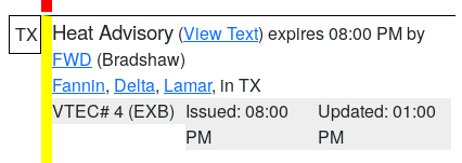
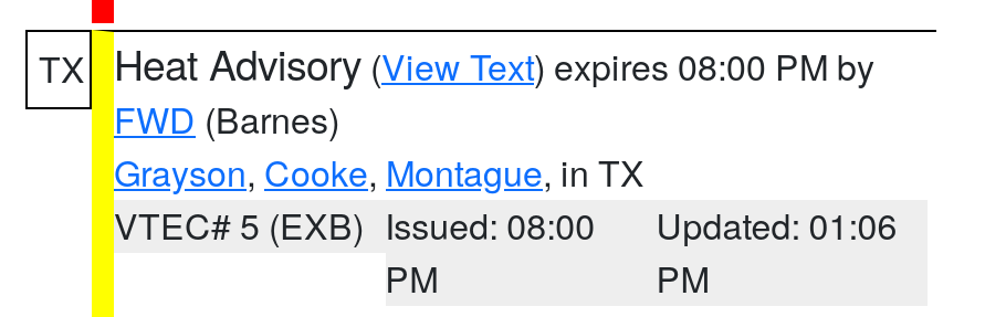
[52,46,185,71] FWD (Bradshaw) -> [114,94,339,145] FWD (Barnes)
[52,72,261,97] Fannin, Delta, Lamar, in TX -> [114,147,645,198] Grayson, Cooke, Montague, in TX
[52,98,288,123] VTEC# 4 (EXB) Issued: 08:00 -> [114,200,595,251] VTEC# 5 (EXB) Issued: 08:00
[318,98,436,123] Updated: 01:00 -> [656,200,897,251] Updated: 01:06

